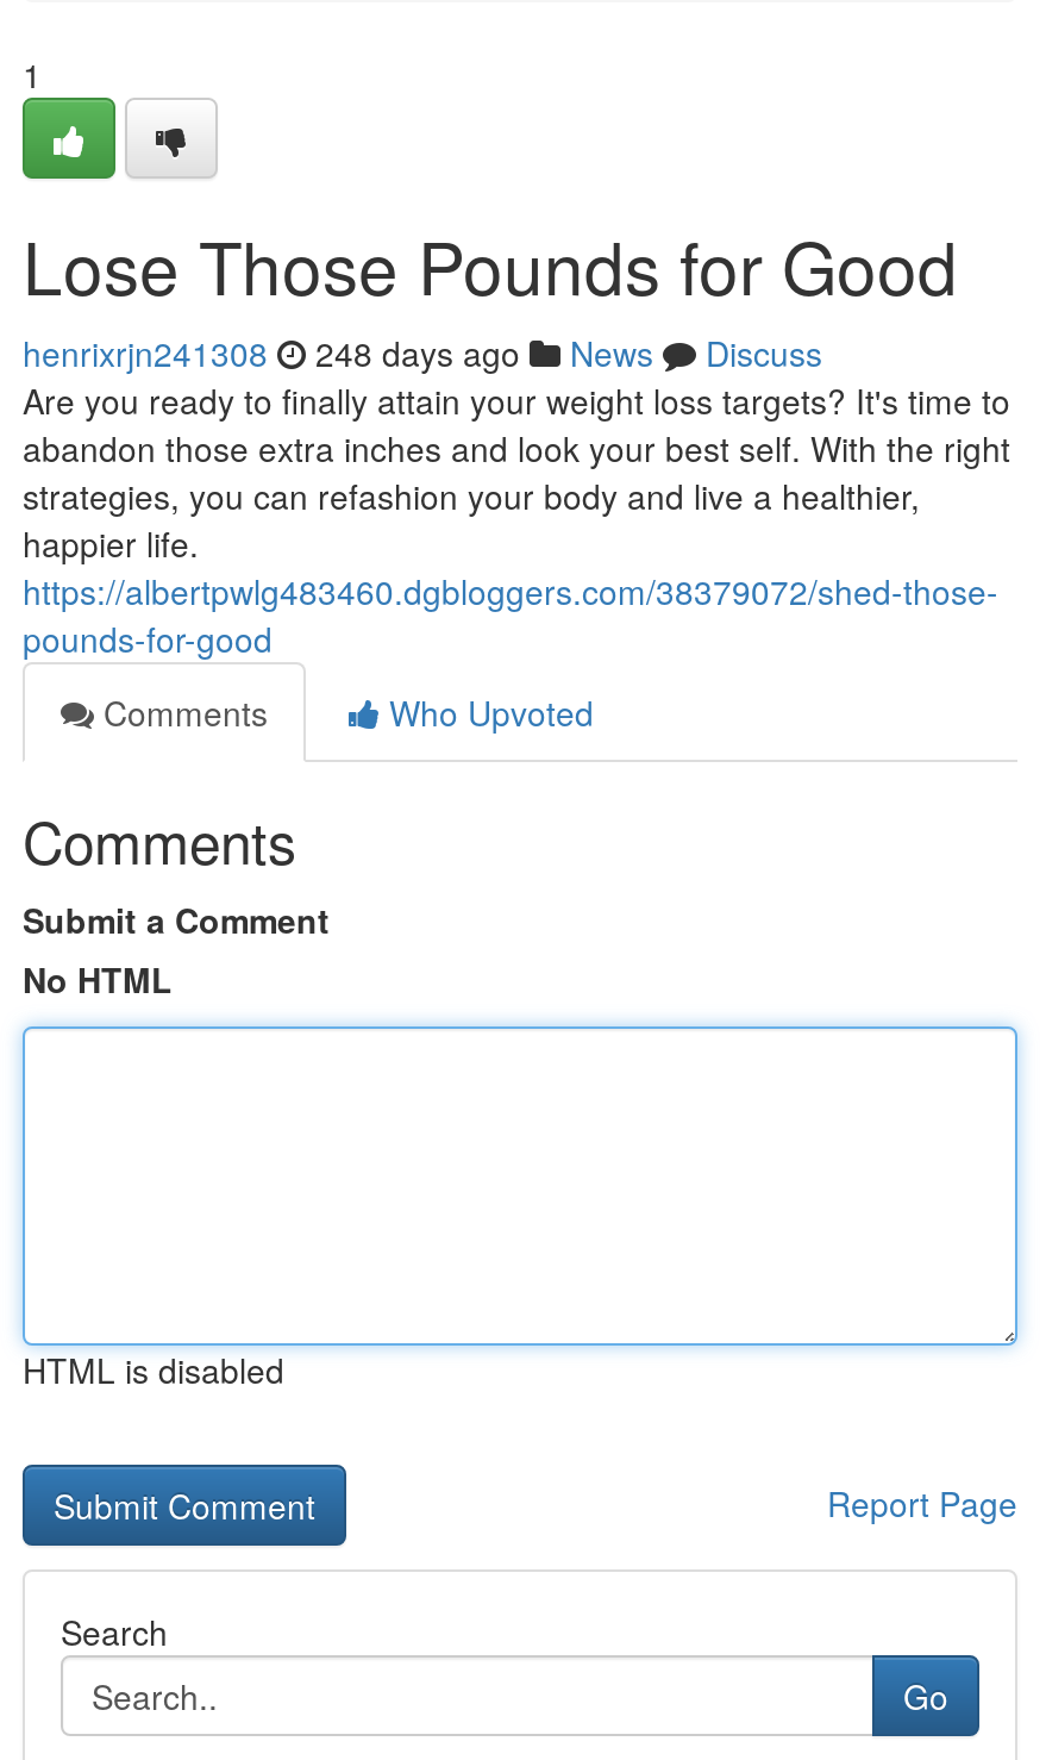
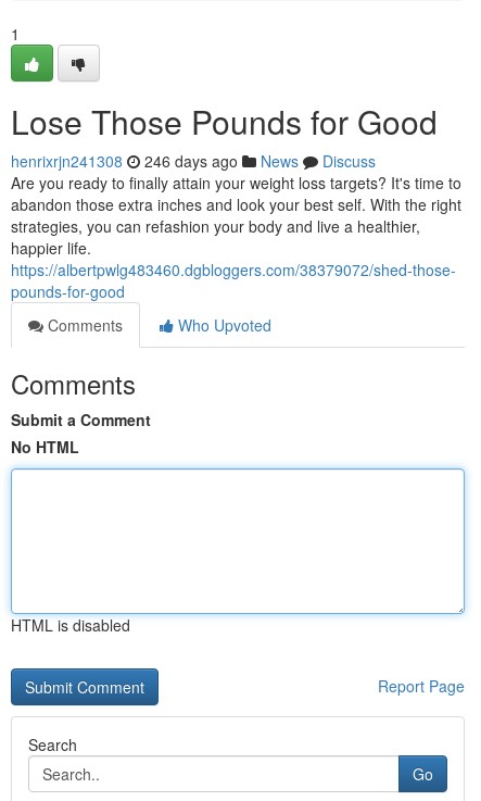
[23,329,822,376] henrixrjn241308 248 days ago News Discuss -> [11,150,376,172] henrixrjn241308 246 days ago News Discuss

